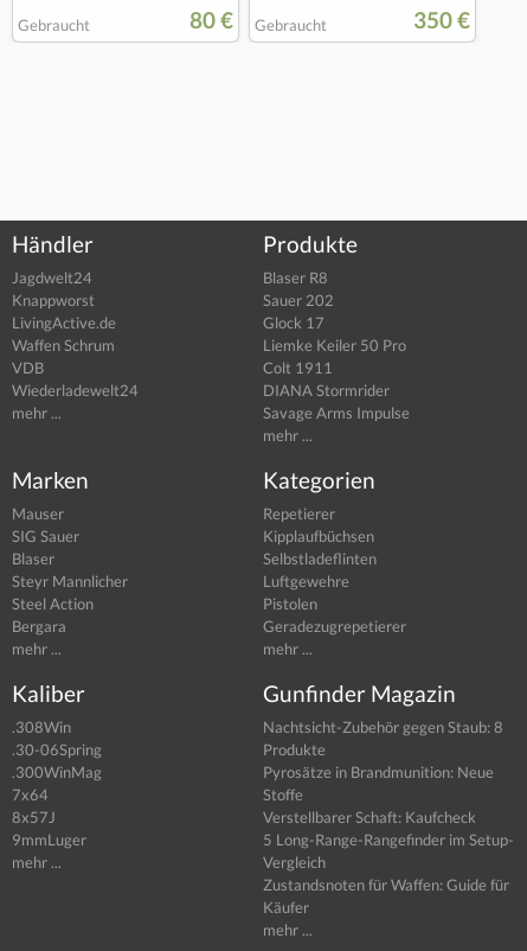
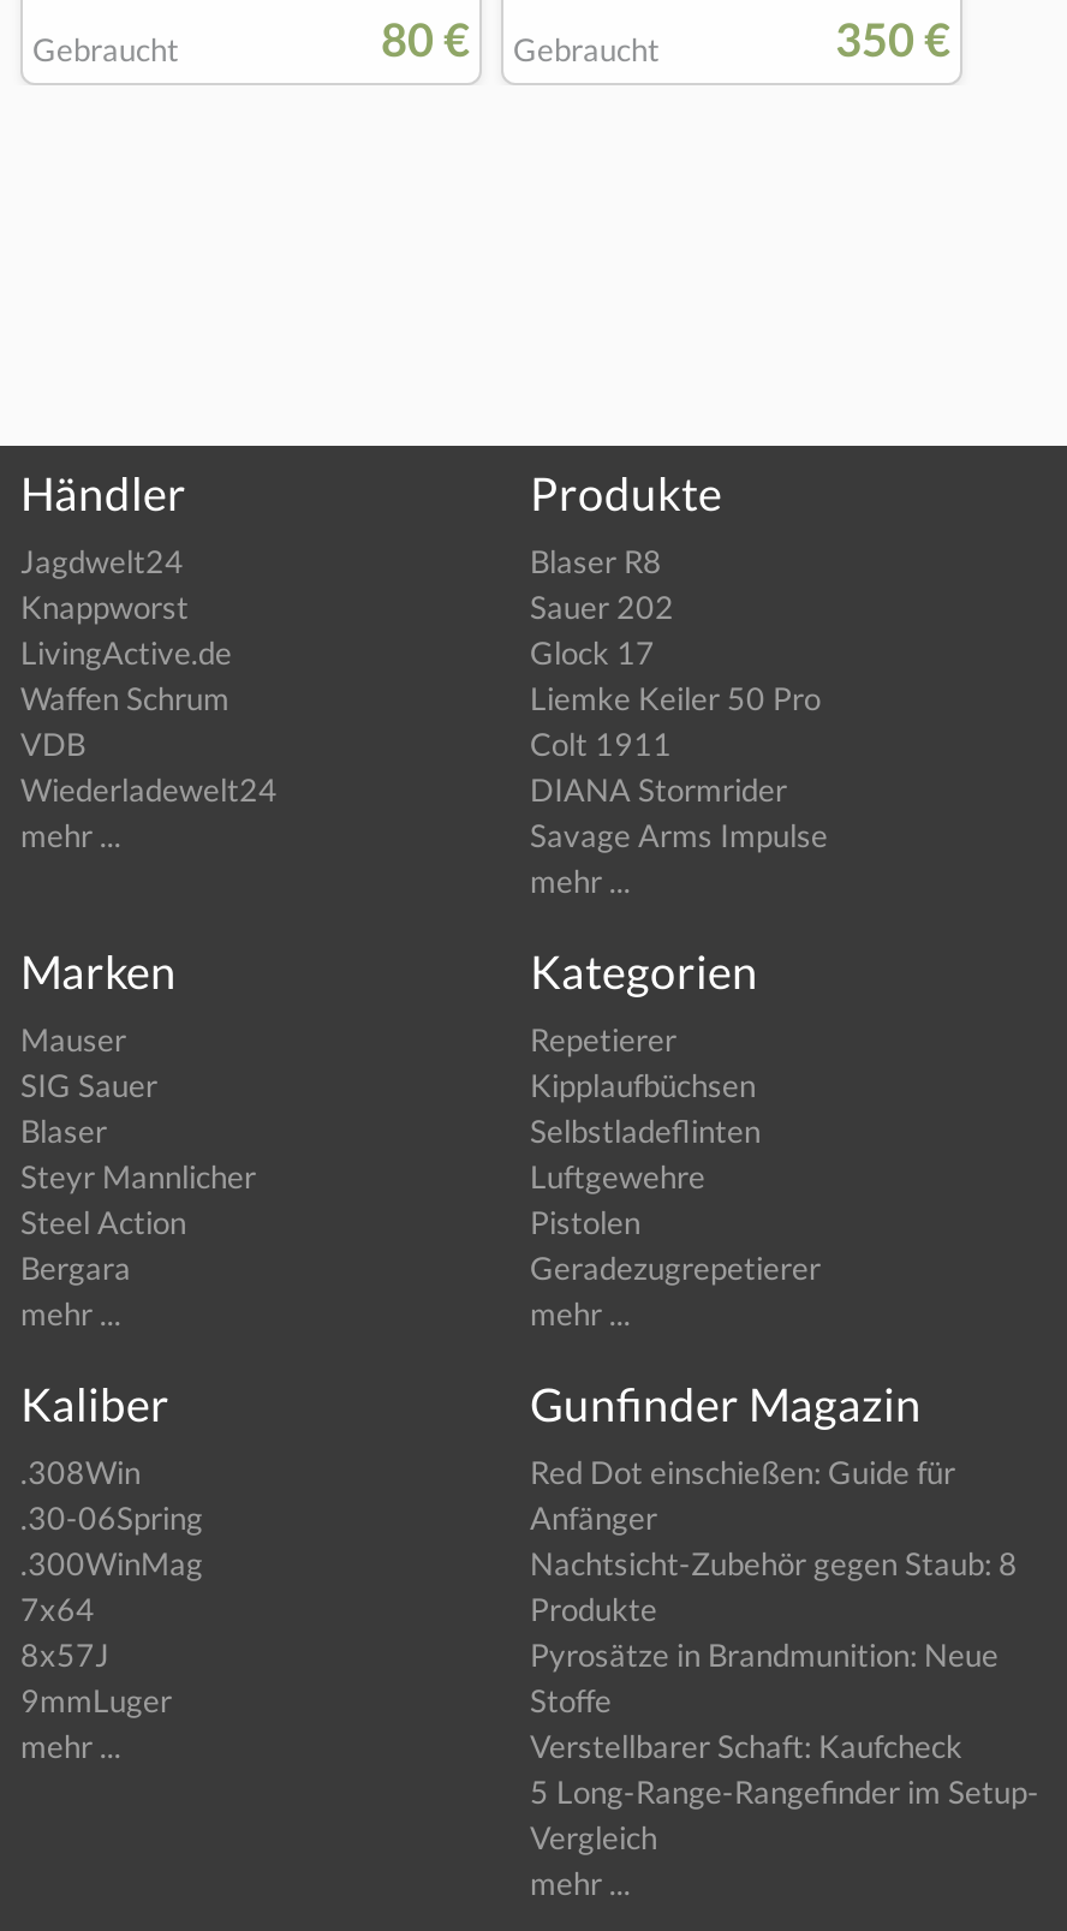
moved [263,718,514,872] -> [530,1545,1039,1858]: Nachtsicht-Zubehör gegen Staub: 8 | Produkte | Pyrosätze in Brandmunition: Neue | Stoffe | Verstellbarer Schaft: Kaufcheck | 5 Long-Range-Rangefinder im Setup- | Vergleich
none -> [530,1454,955,1538] Red Dot einschießen: Guide für | Anfänger
[263,876,509,917] Zustandsnoten für Waffen: Guide für | Käufer -> none

